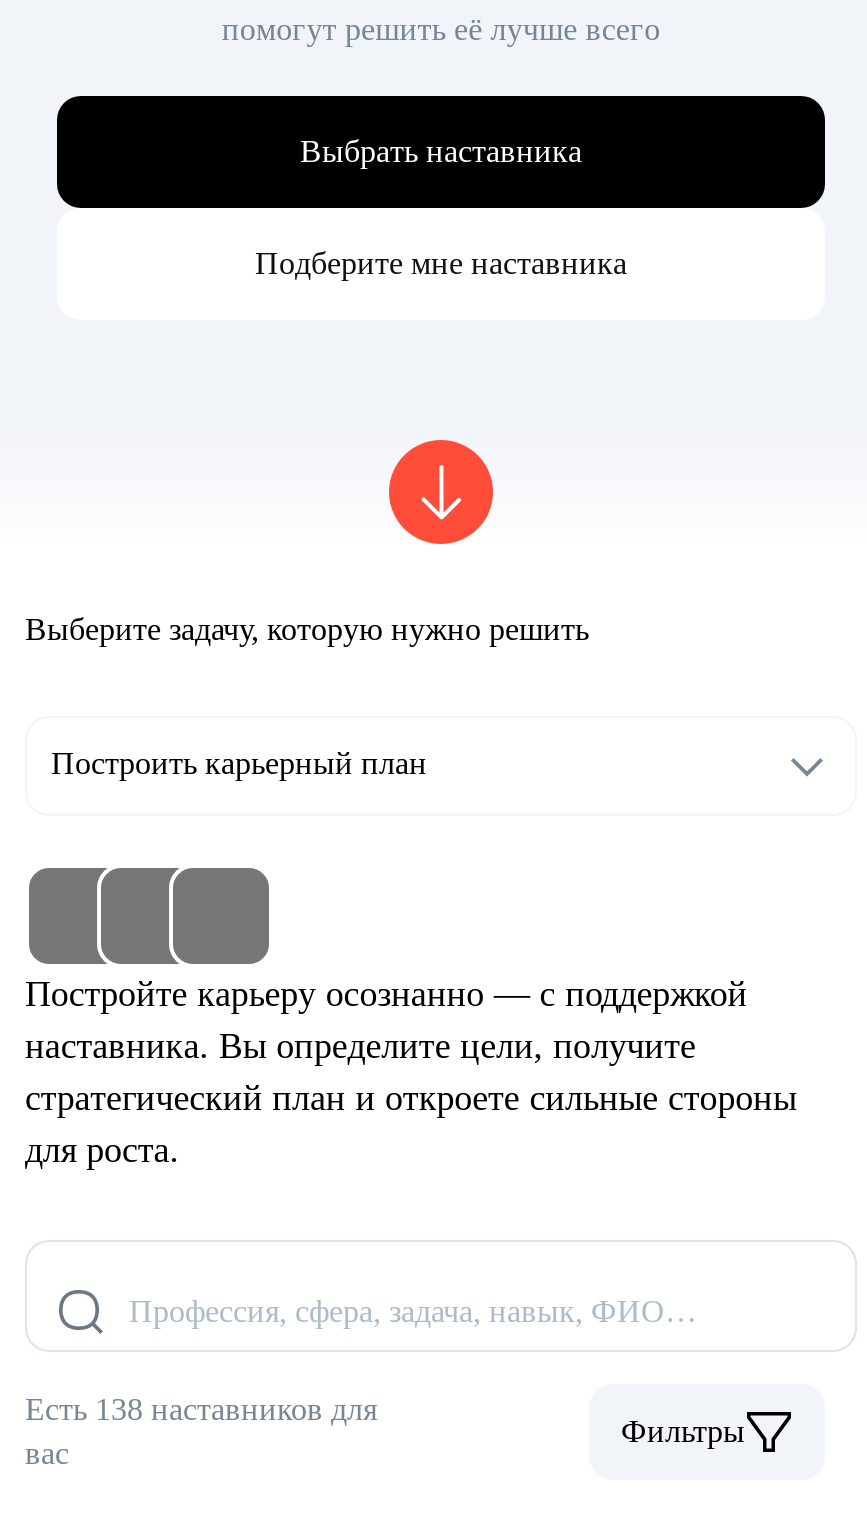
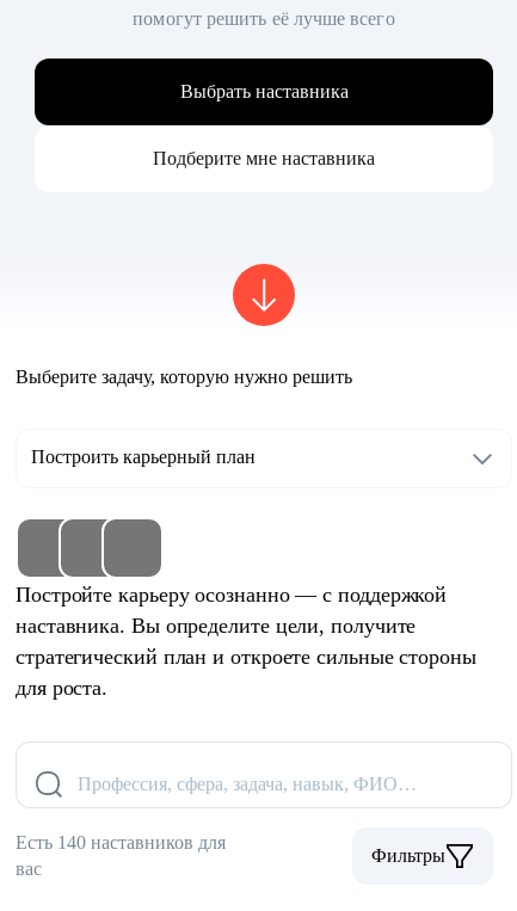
[25,1392,377,1426] Есть 138 наставников для -> [16,832,226,853] Есть 140 наставников для

